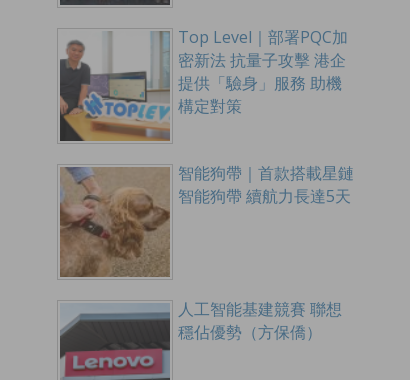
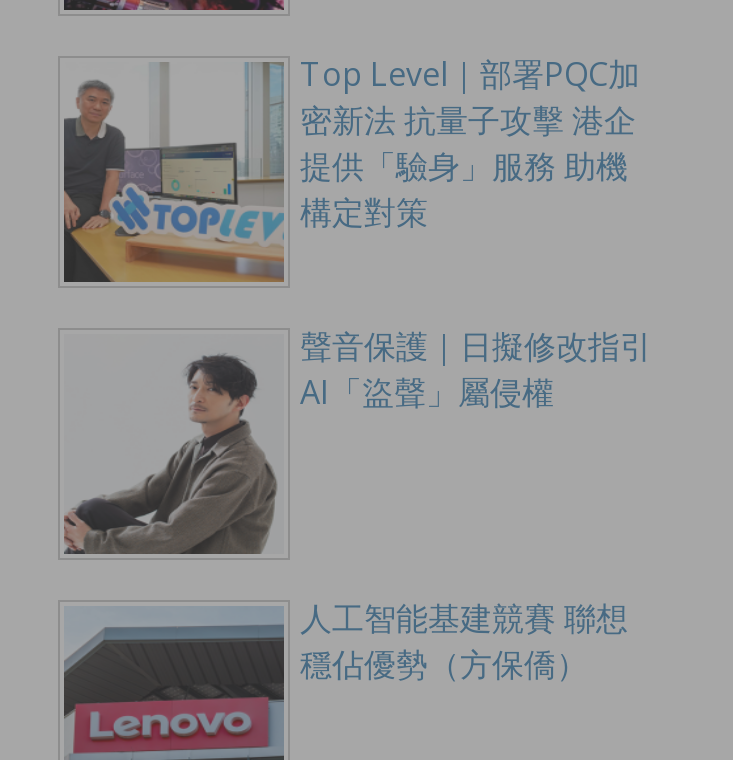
[59,162,354,278] [image] | 智能狗帶｜首款搭載星鏈 | 智能狗帶 續航力長達5天 -> [64,325,652,556] [image] | 聲音保護｜日擬修改指引 | AI「盜聲」屬侵權

